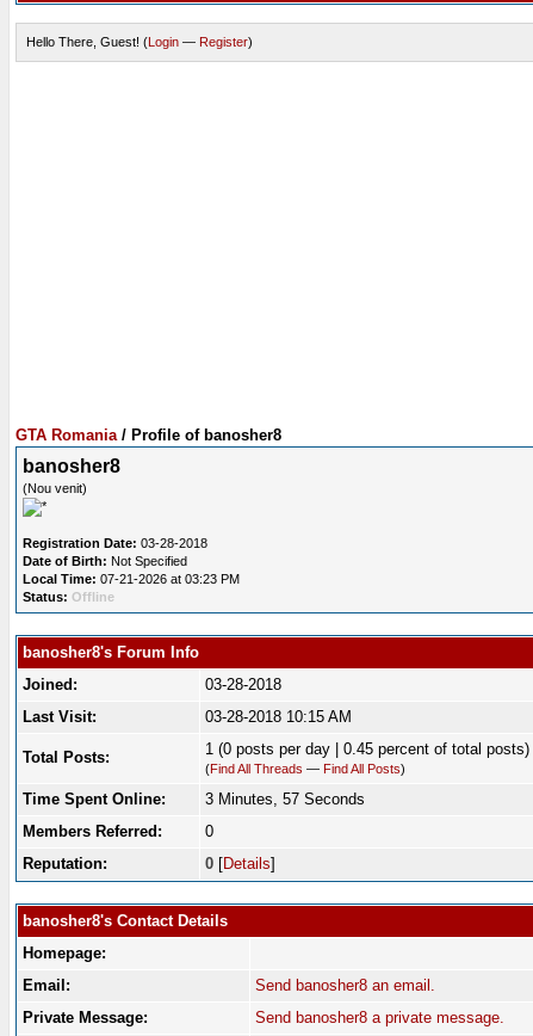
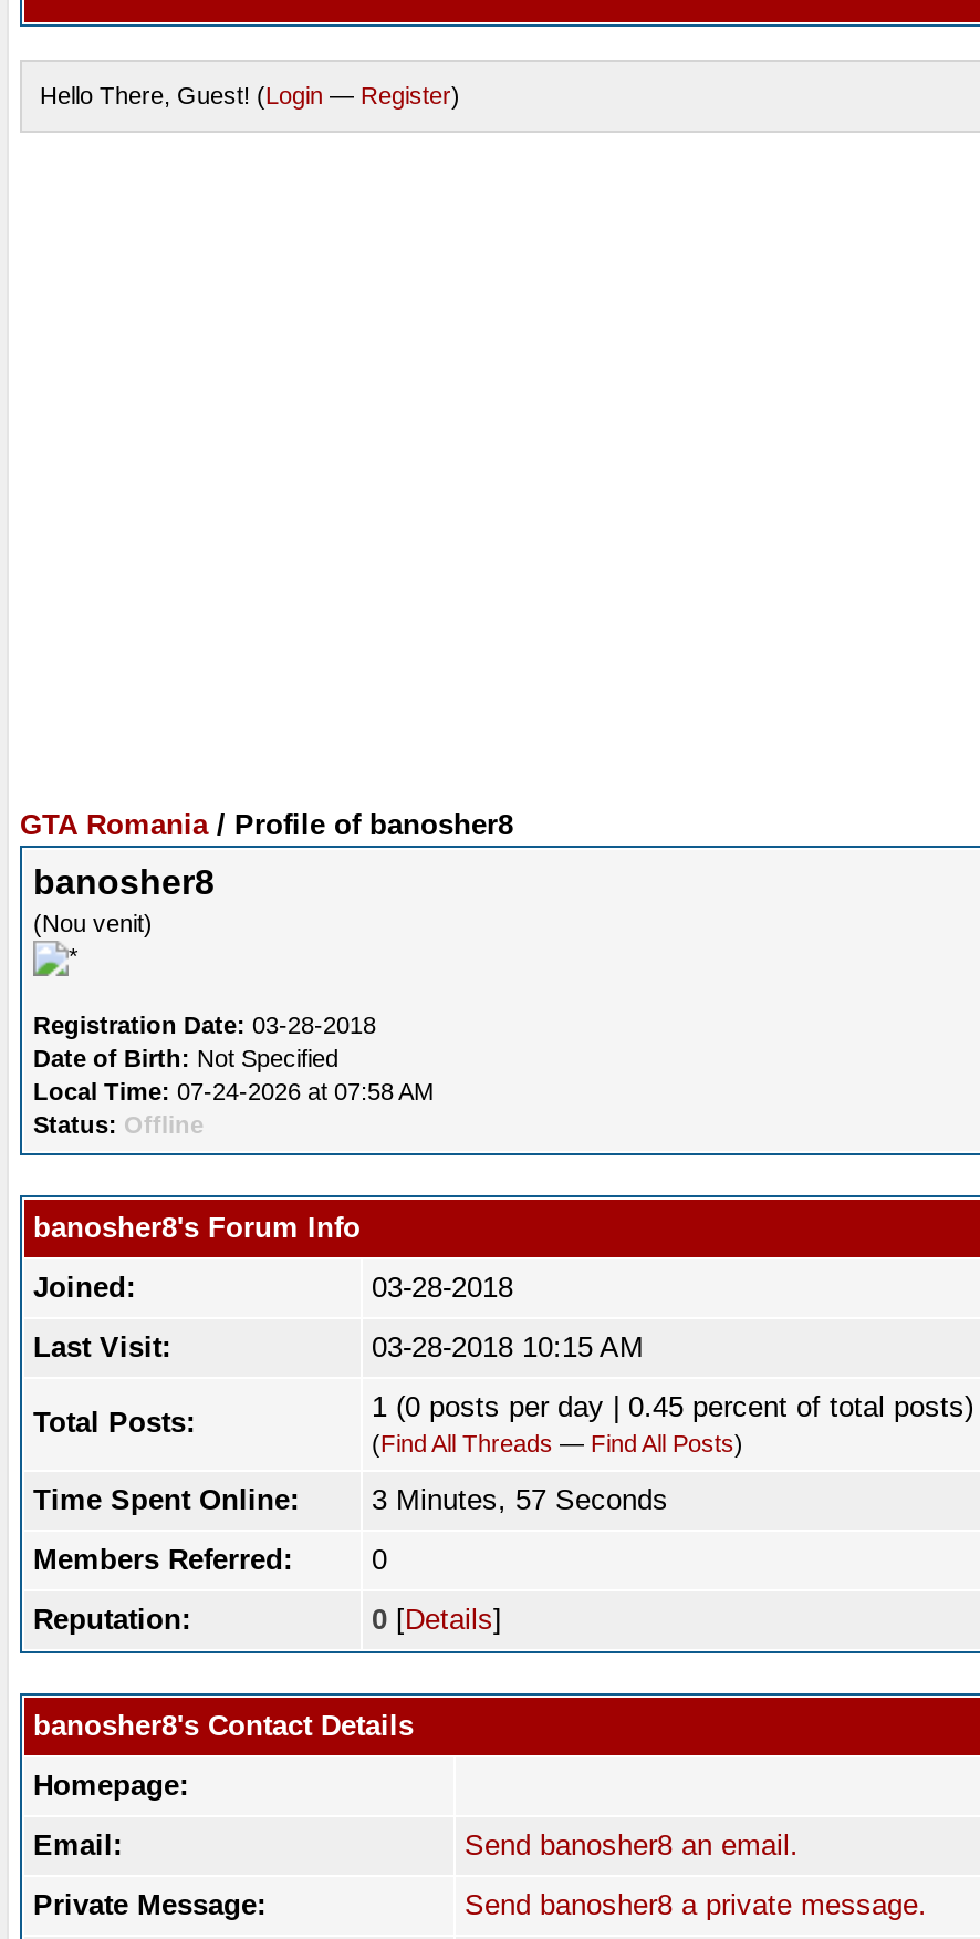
[23,572,240,586] Local Time: 07-21-2026 at 03:23 PM -> [33,1078,434,1105] Local Time: 07-24-2026 at 07:58 AM

